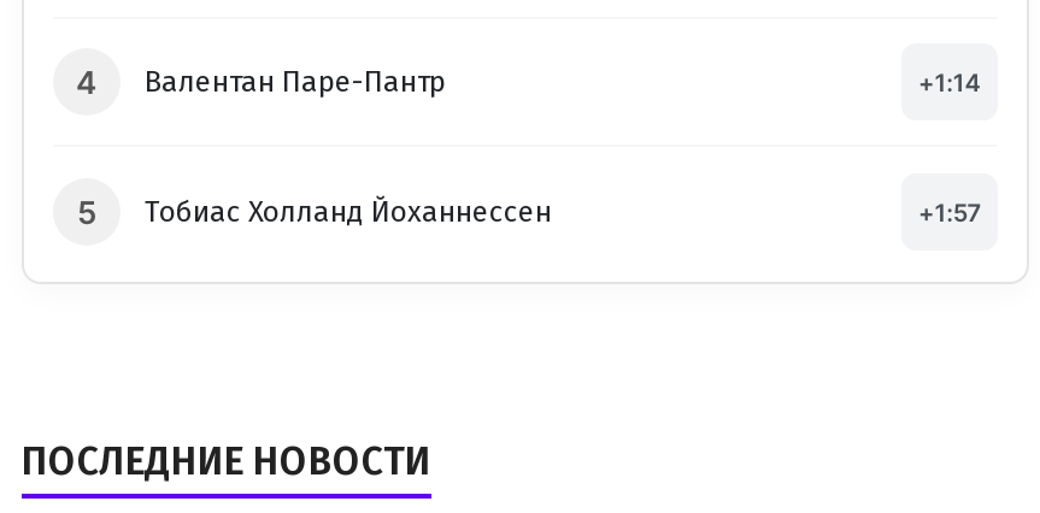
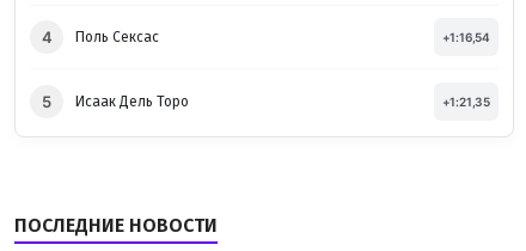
[145,65,981,98] Валентан Паре-Пантр | +1:14 -> [75,28,490,45] Поль Сексас | +1:16,54
[145,195,981,228] Тобиас Холланд Йоханнессен | +1:57 -> [75,93,490,110] Исаак Дель Торо | +1:21,35

